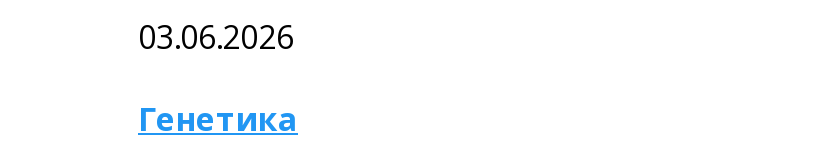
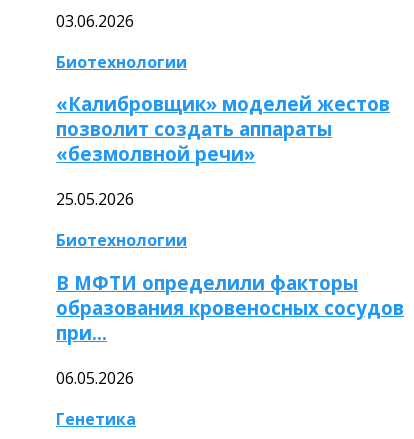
none -> [56,51,404,388] Биотехнологии | «Калибровщик» моделей жестов | позволит создать аппараты | «безмолвной речи» | 25.05.2026 | Биотехнологии | В МФТИ определили факторы | образования кровеносных сосудов | при… | 06.05.2026

